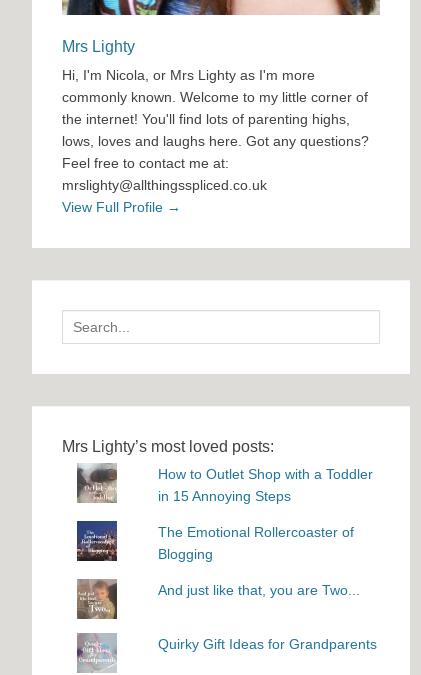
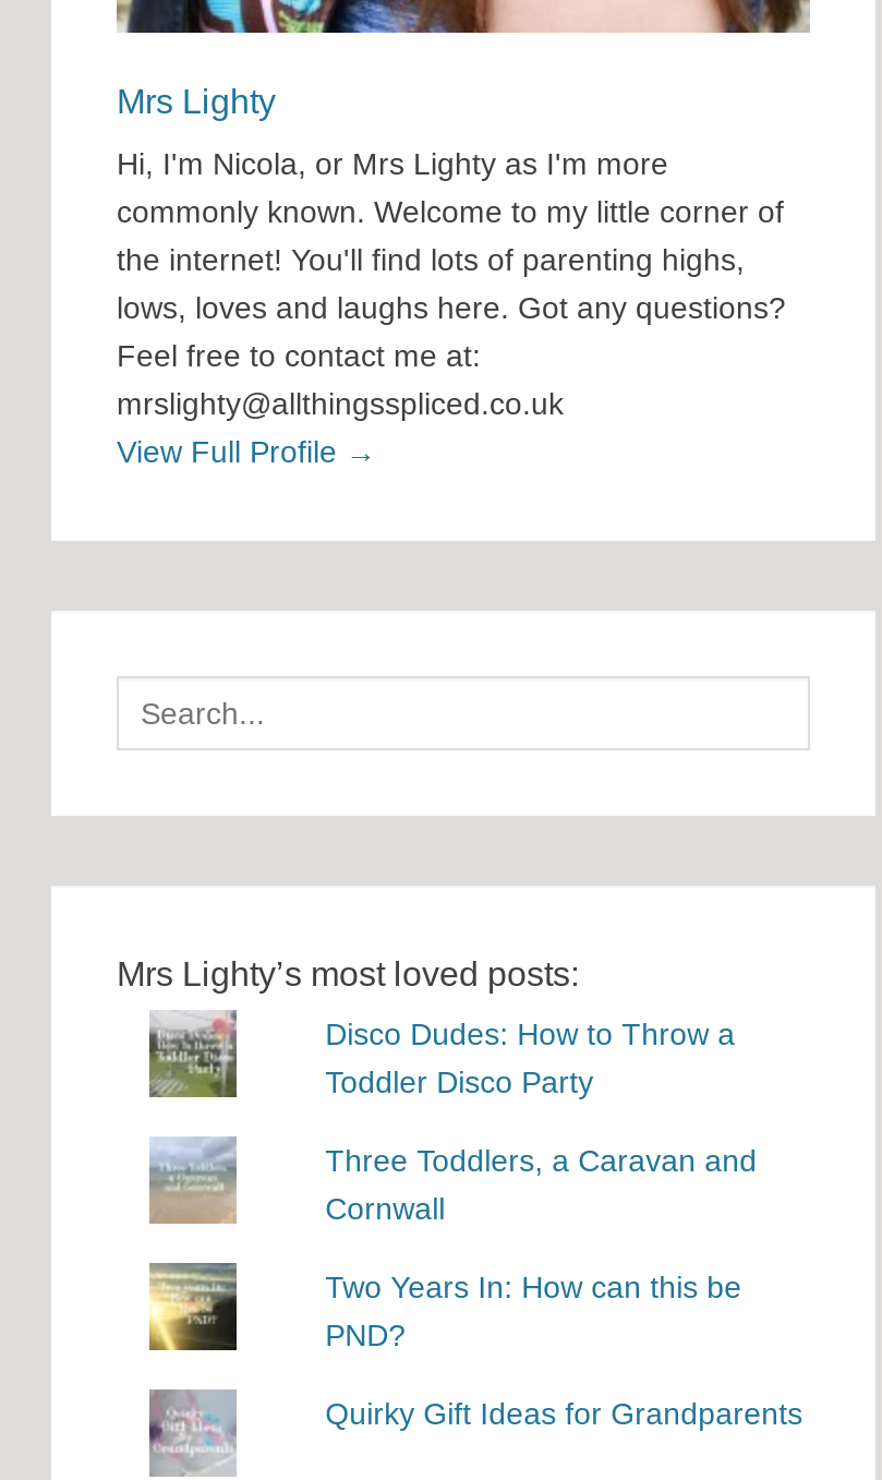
[77,463,117,503] [image] -> [149,1012,237,1099] [image]
[158,466,373,504] How to Outlet Shop with a Toddler | in 15 Annoying Steps -> [325,1016,735,1099] Disco Dudes: How to Throw a | Toddler Disco Party
[76,520,118,562] [image] -> [147,1136,237,1226] [image]
[158,524,354,562] The Emotional Rollercoaster of | Blogging -> [325,1142,757,1225] Three Toddlers, a Caravan and | Cornwall
[76,579,117,620] [image] -> [147,1261,237,1352] [image]
[158,582,360,598] And just like that, you are Two... -> [325,1269,742,1352] Two Years In: How can this be | PND?

